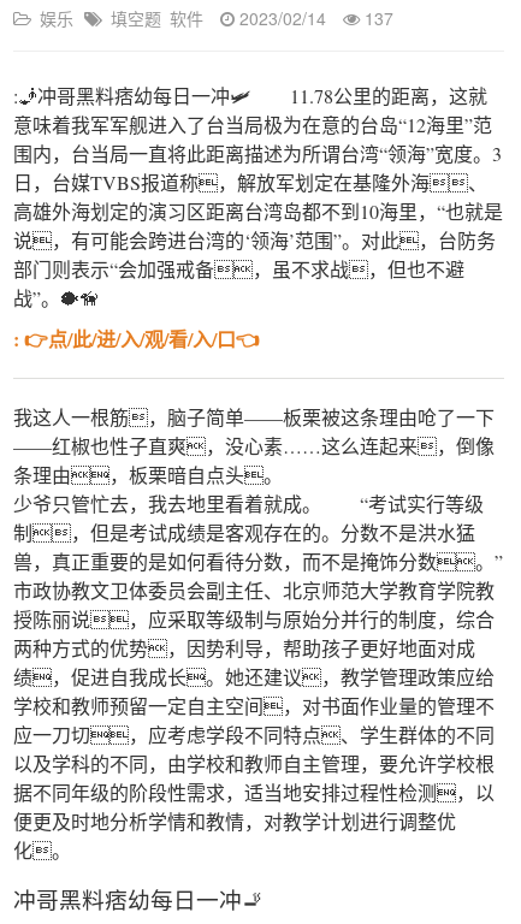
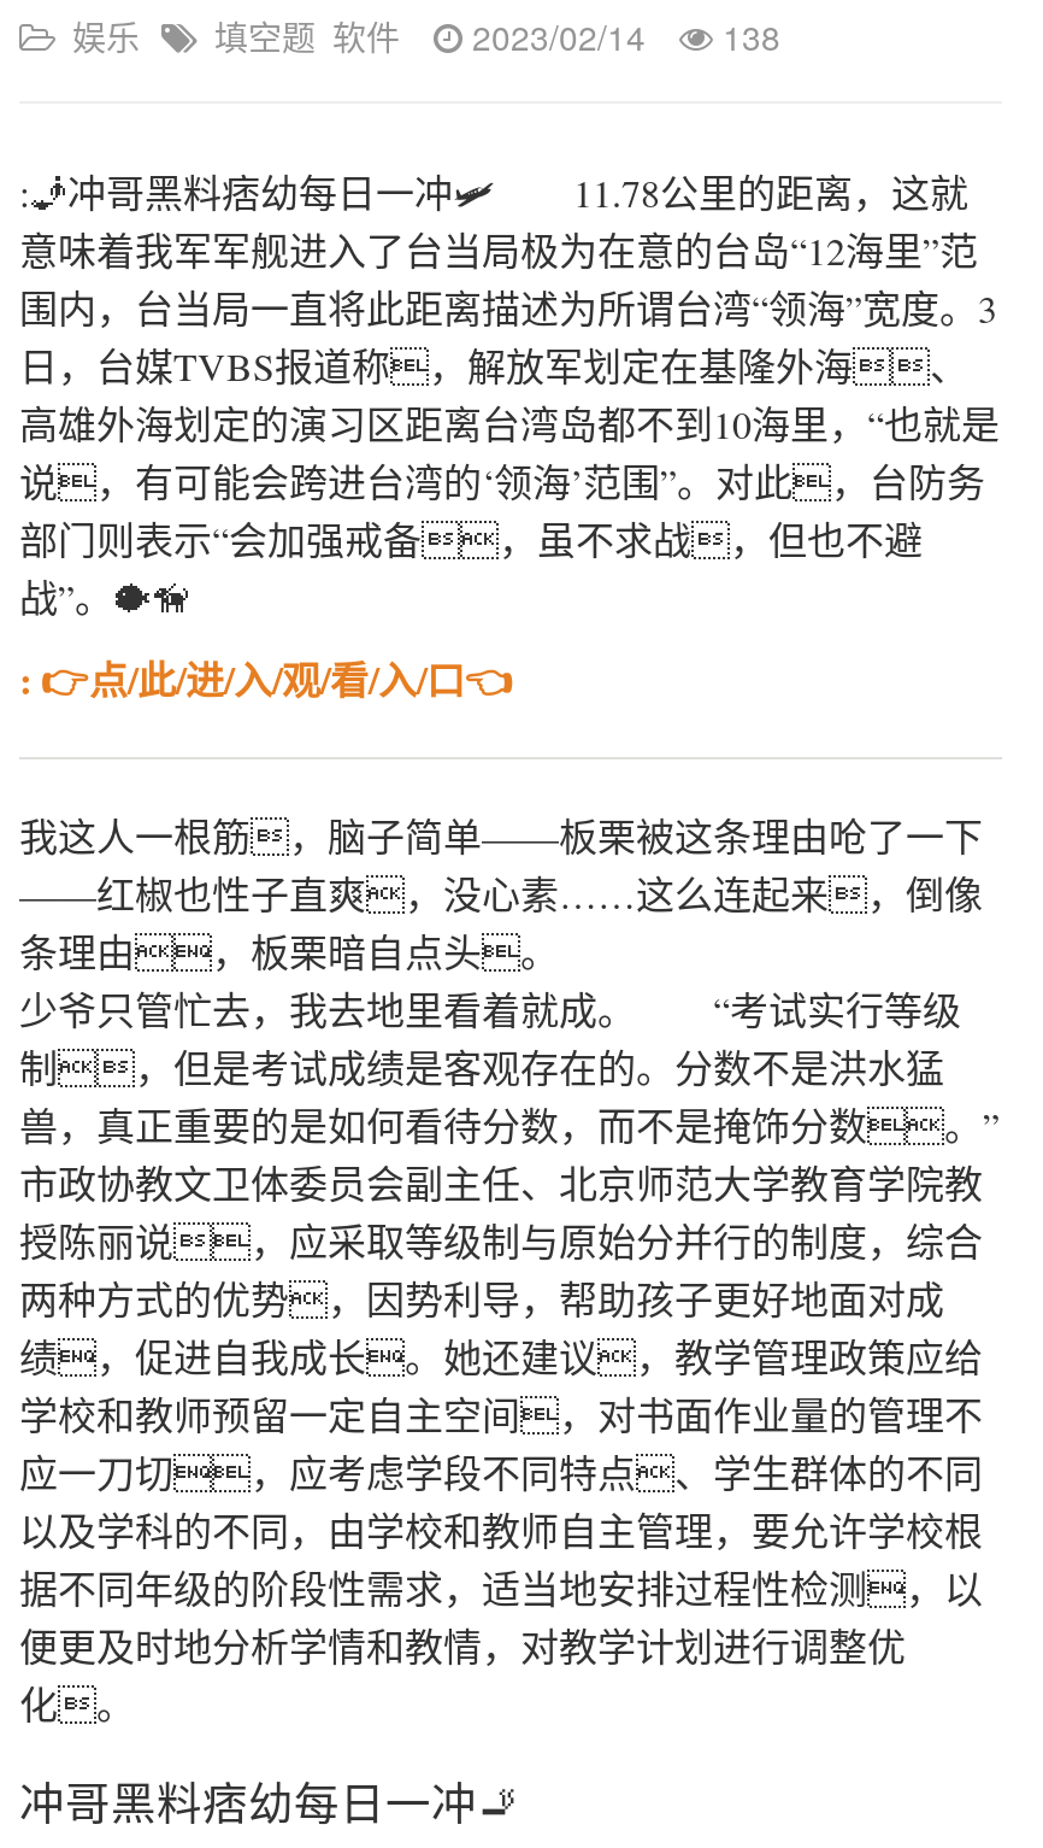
[40,6,393,30] 娱乐 填空题 软件 2023/02/14 137 -> [72,12,780,60] 娱乐 填空题 软件 2023/02/14 138

